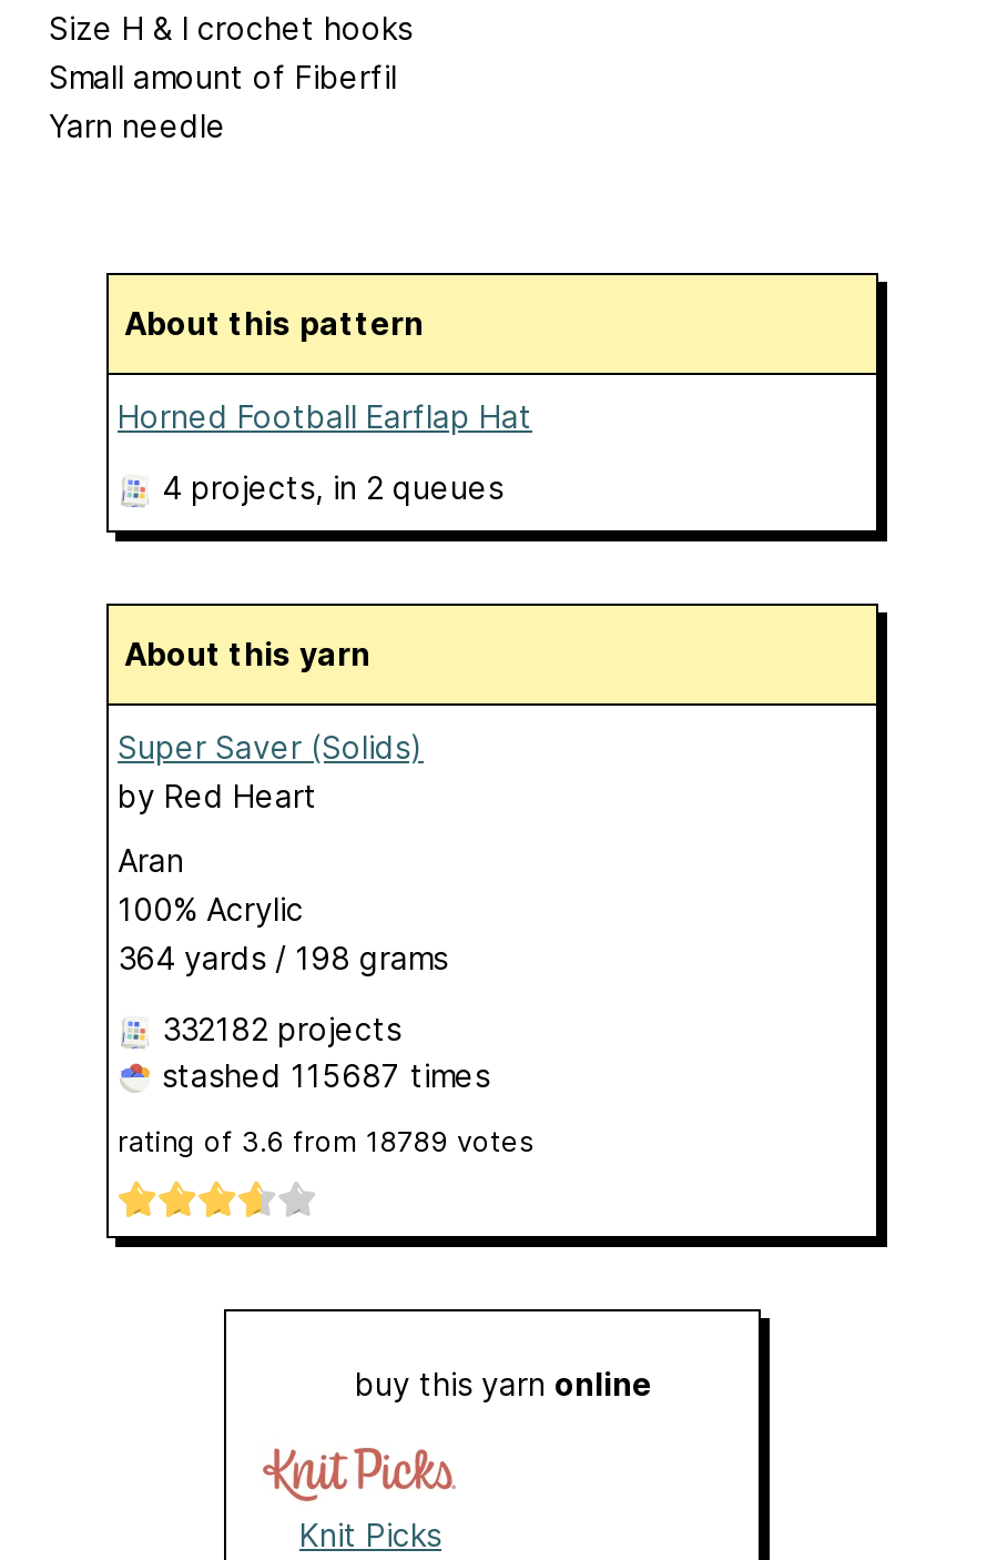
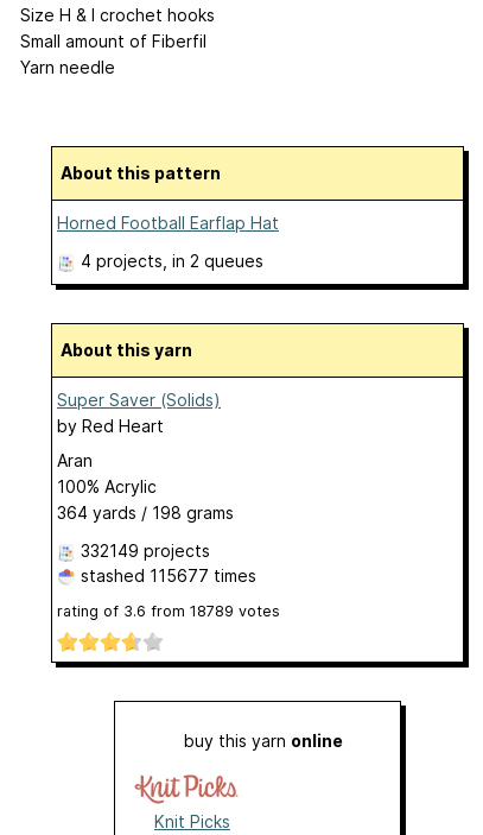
[162,1010,401,1047] 332182 projects -> [81,540,210,561] 332149 projects
[153,1056,490,1094] stashed 115687 times -> [76,565,256,586] stashed 115677 times

